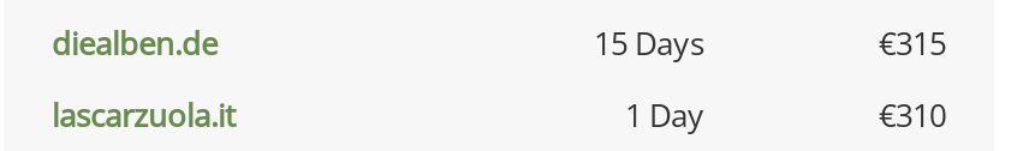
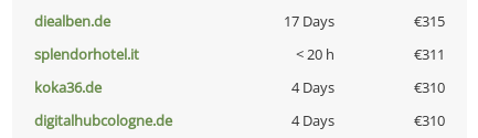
[594,22,704,65] 15 Days -> [283,11,334,31] 17 Days
[52,93,704,137] lascarzuola.it | 1 Day -> [34,44,445,130] splendorhotel.it | < 20 h | €311 | koka36.de | 4 Days | €310 | digitalhubcologne.de | 4 Days

